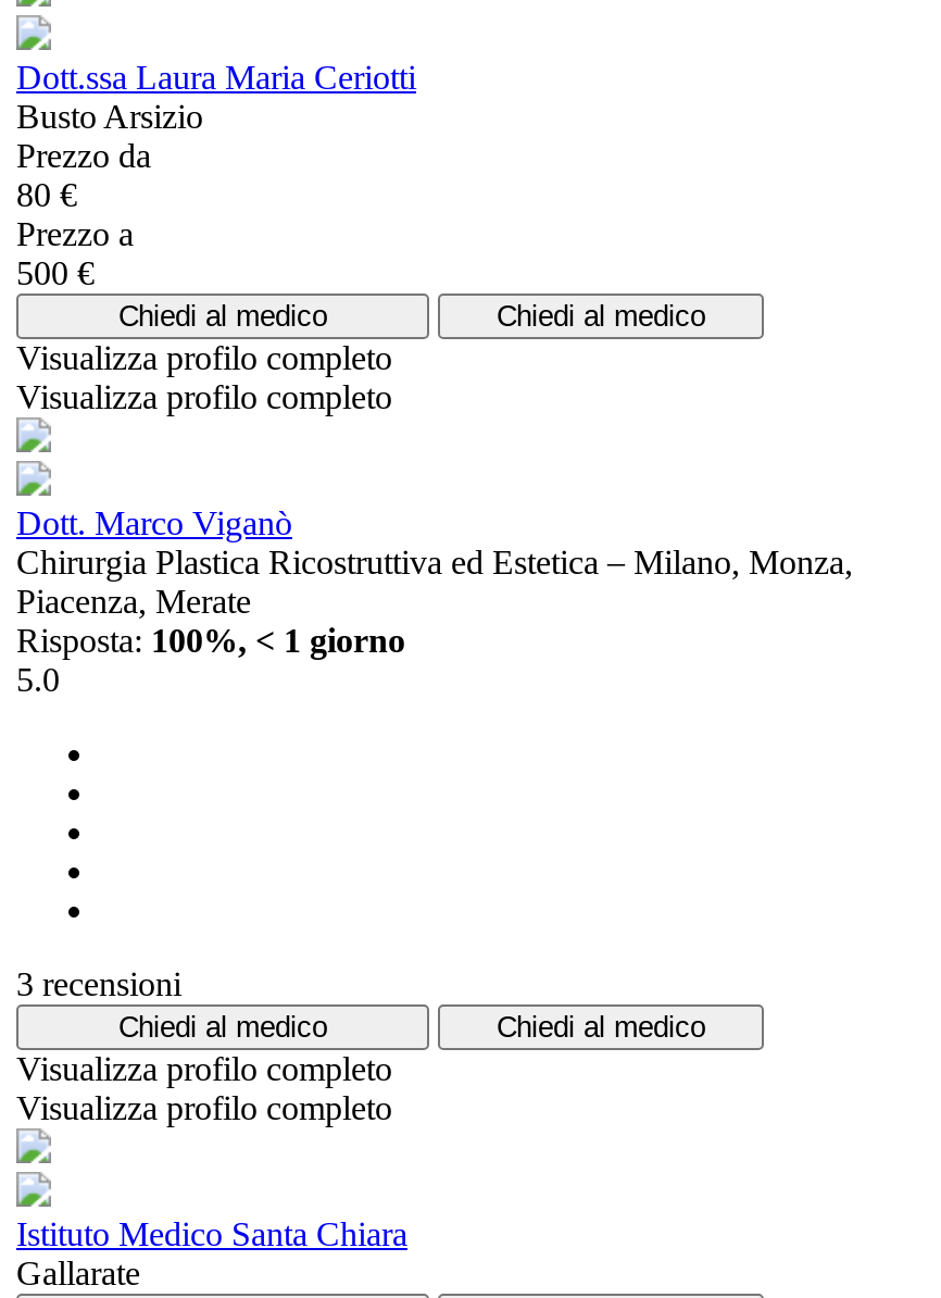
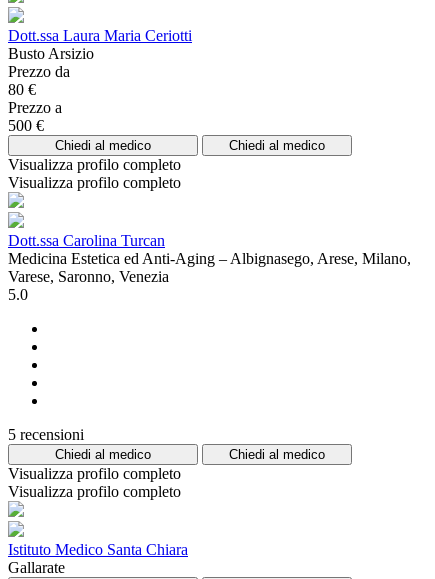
[16,505,853,660] Dott. Marco Viganò | Chirurgia Plastica Ricostruttiva ed Estetica – Milano, Monza, | Piacenza, Merate | Risposta: 100%, < 1 giorno -> [8,232,411,285] Dott.ssa Carolina Turcan | Medicina Estetica ed Anti-Aging – Albignasego, Arese, Milano, | Varese, Saronno, Venezia
[16,966,181,1003] 3 recensioni -> [8,426,84,443] 5 recensioni

